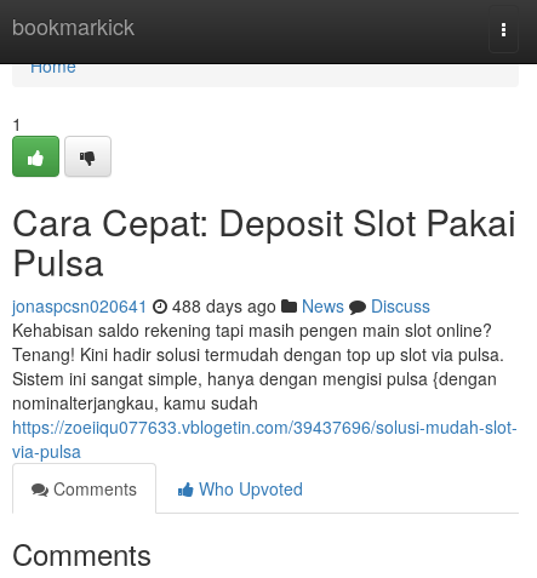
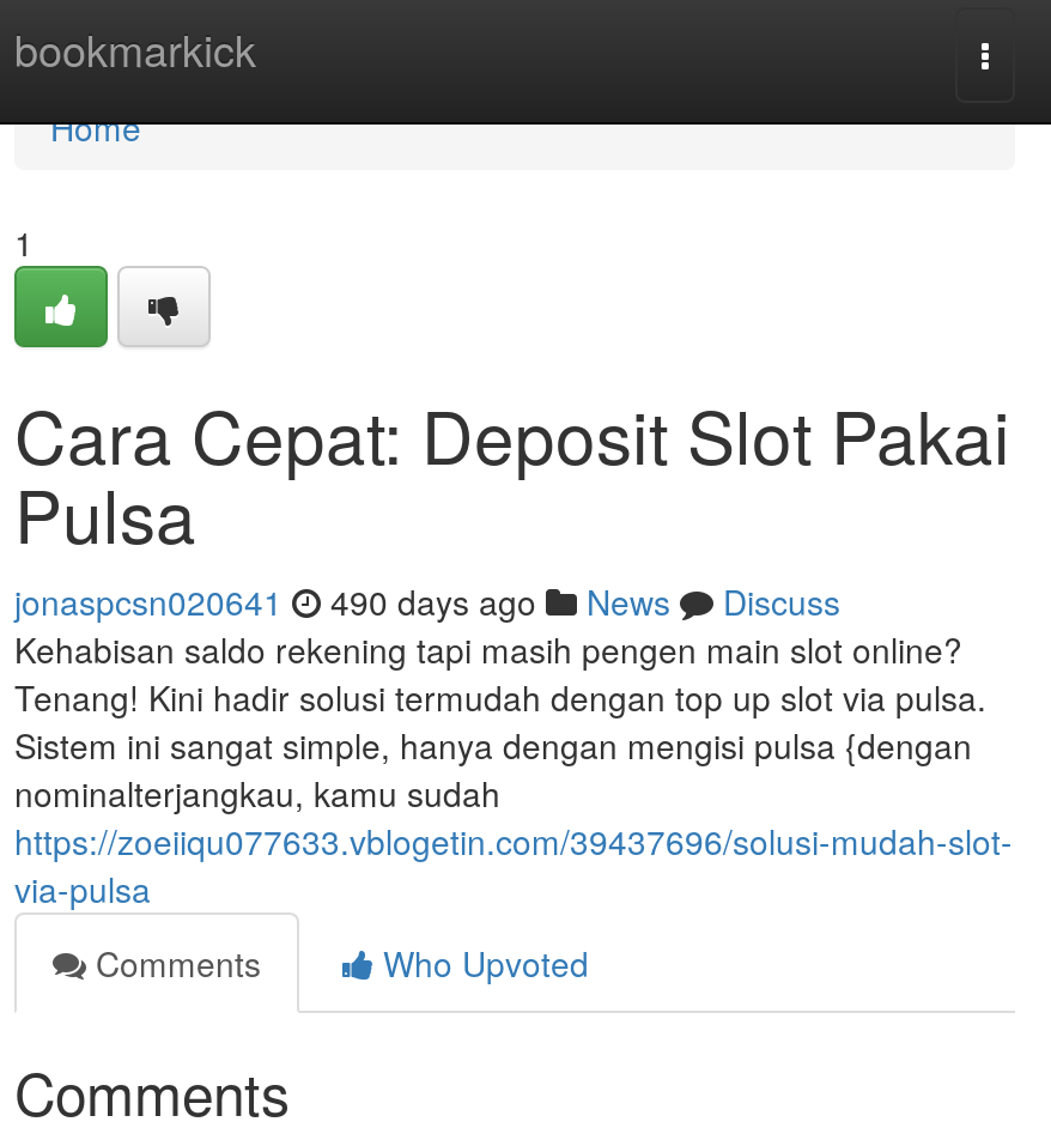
[12,293,430,317] jonaspcsn020641 488 days ago News Discuss -> [14,577,840,625] jonaspcsn020641 490 days ago News Discuss

